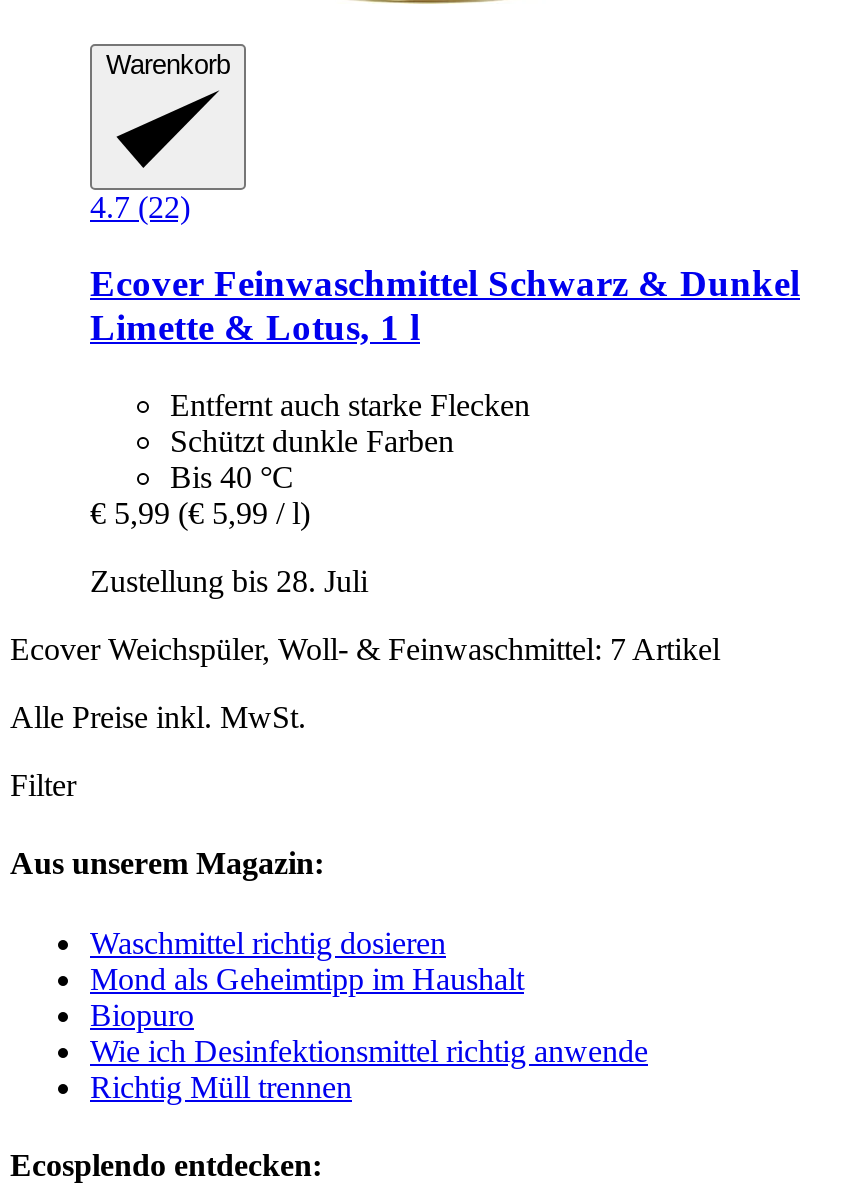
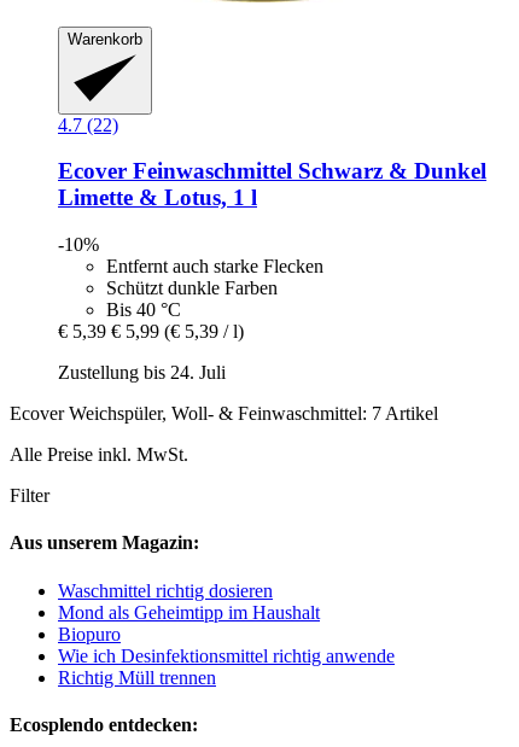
none -> [58,234,99,255] -10%
[90,496,310,530] € 5,99 (€ 5,99 / l) -> [58,321,244,342] € 5,39 € 5,99 (€ 5,39 / l)
[90,564,368,598] Zustellung bis 28. Juli -> [58,362,226,383] Zustellung bis 24. Juli

